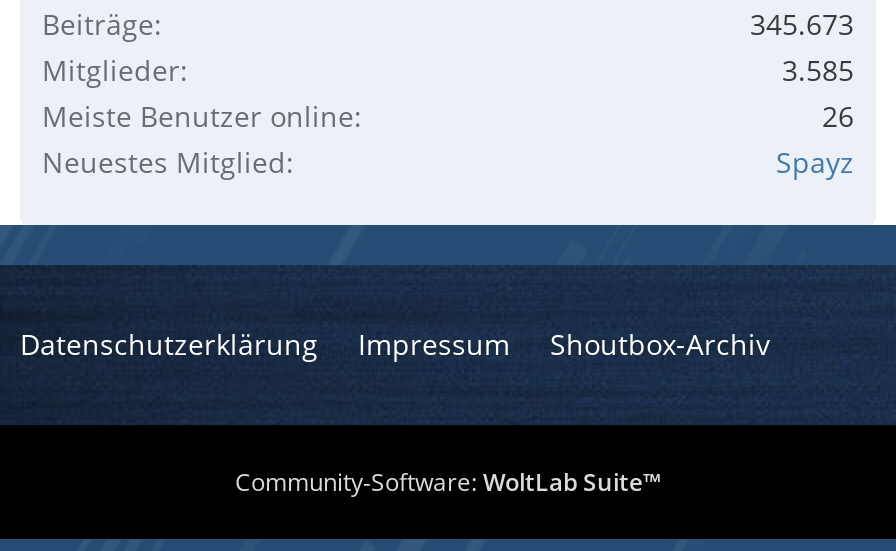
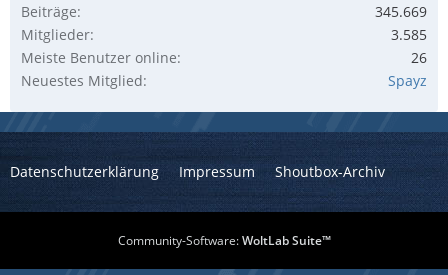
[750,4,854,42] 345.673 -> [375,2,427,21] 345.669

